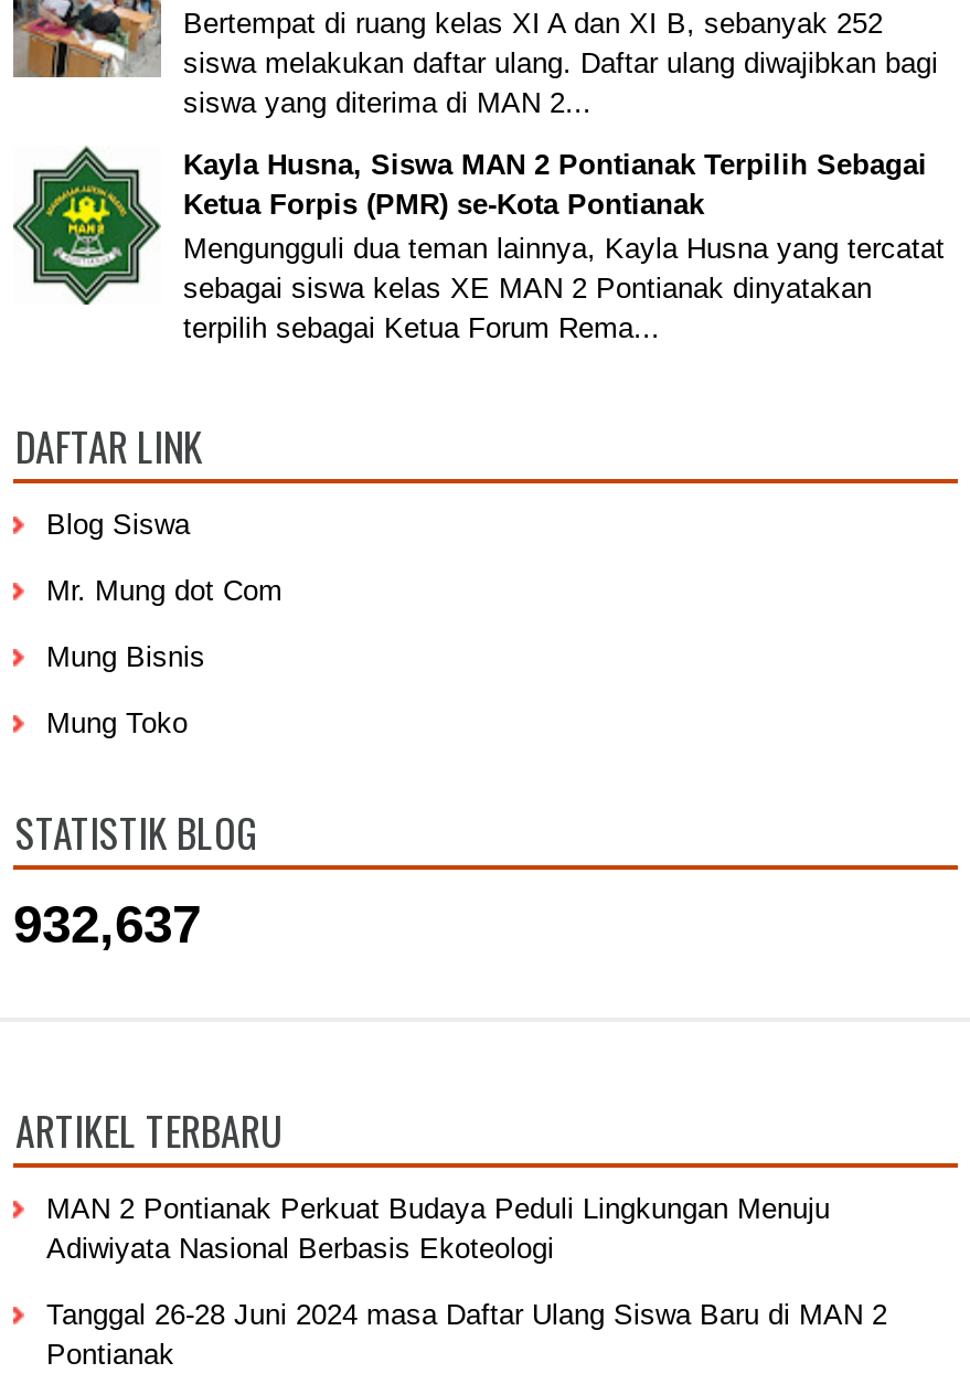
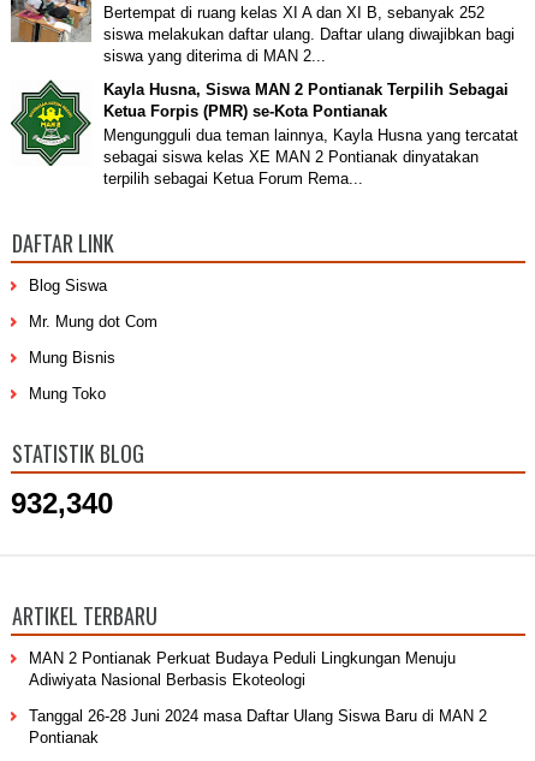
[13,895,201,955] 932,637 -> [11,487,113,520] 932,340

